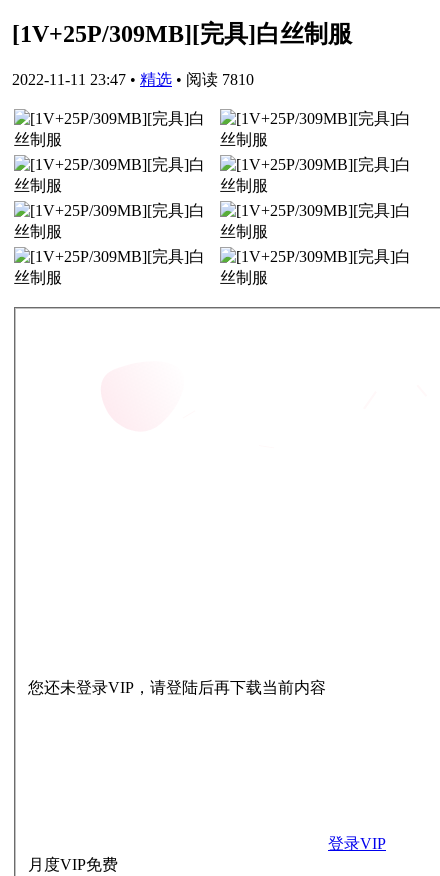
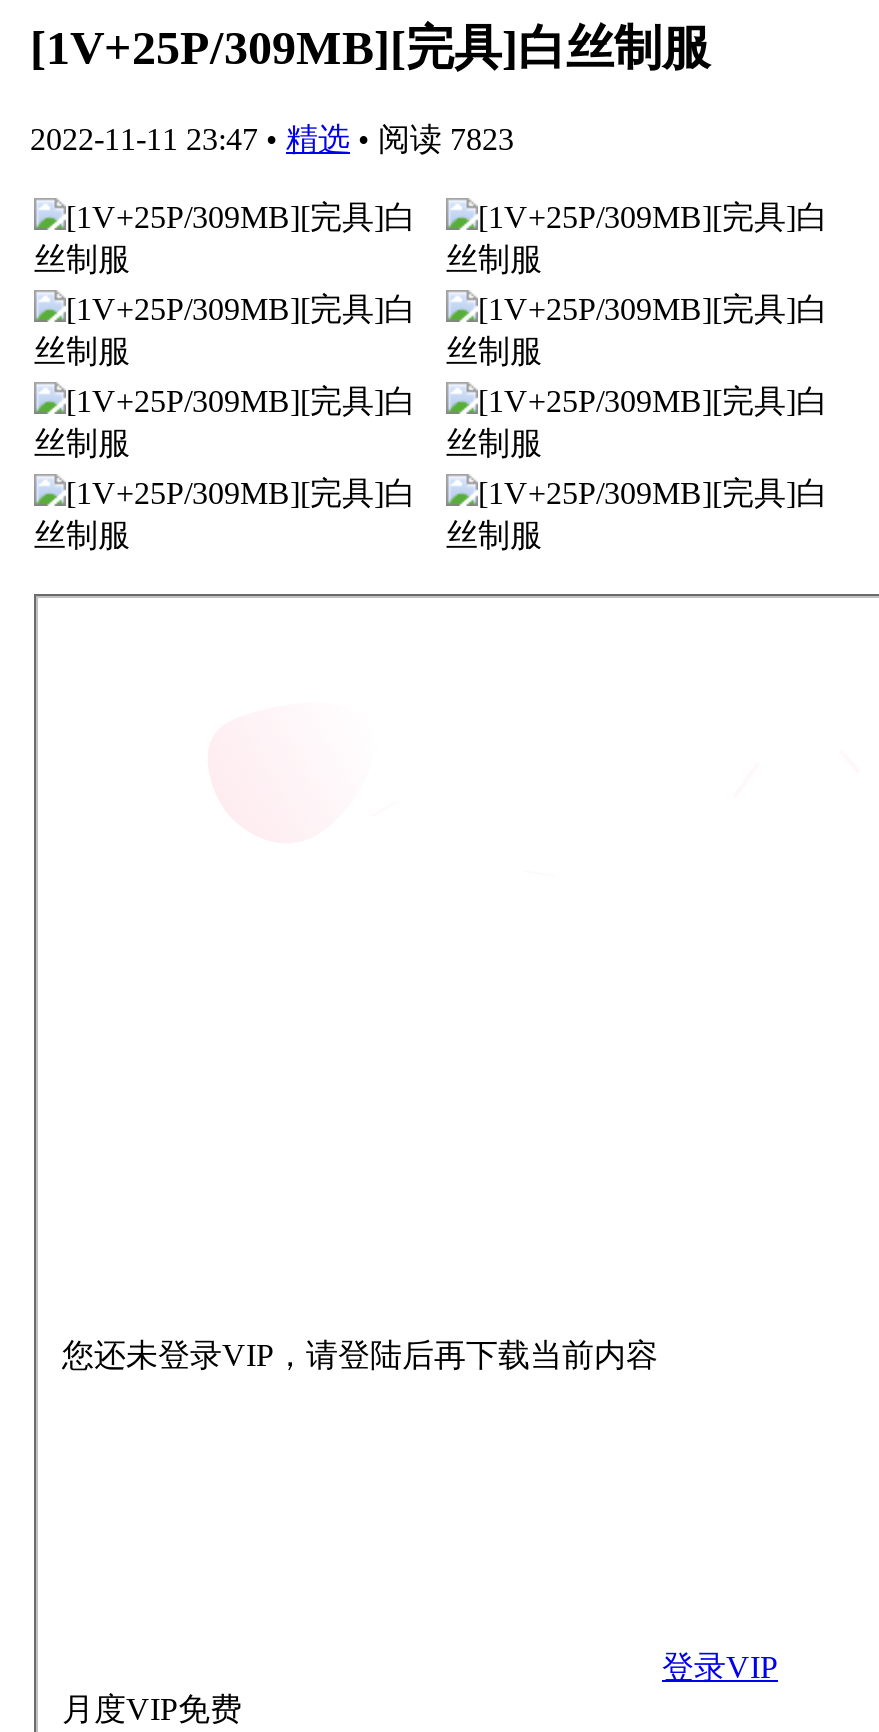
[12,71,254,88] 2022-11-11 23:47 • 精选 • 阅读 7810 -> [30,122,514,156] 2022-11-11 23:47 • 精选 • 阅读 7823

